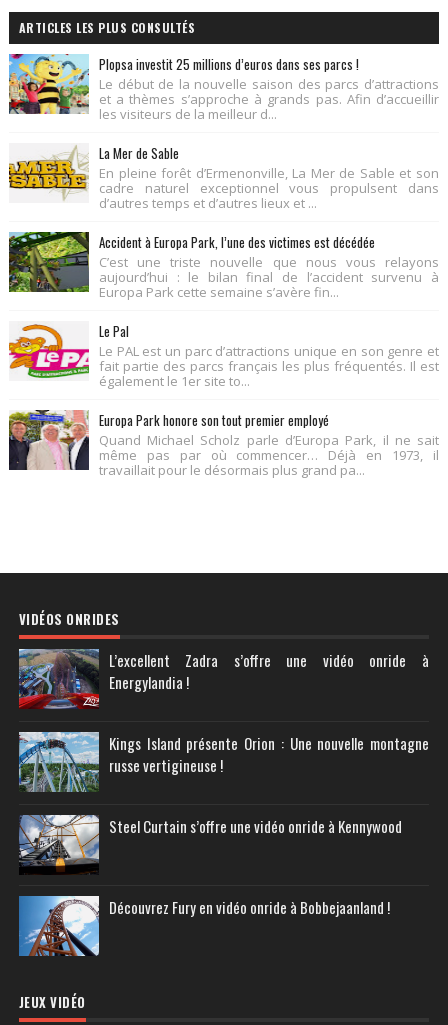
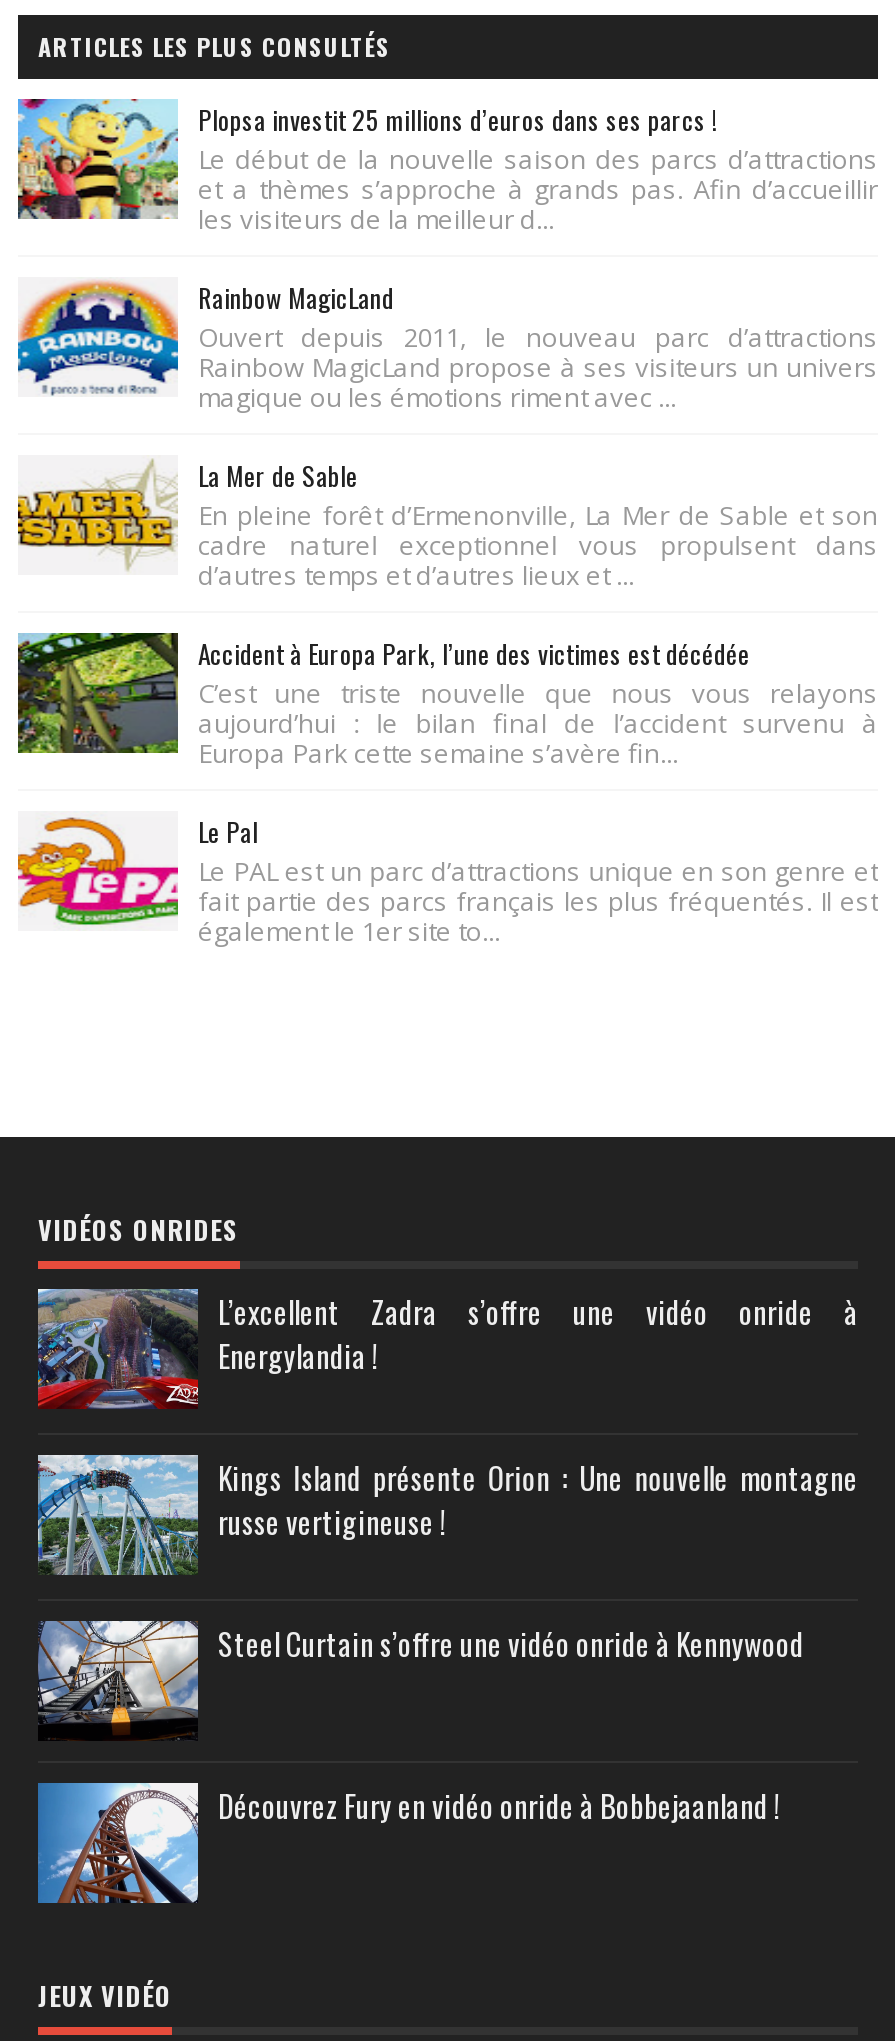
none -> [16,278,878,416] [image] | Rainbow MagicLand | Ouvert depuis 2011, le nouveau parc d’attractions | Rainbow MagicLand propose à ses visiteurs un univers | magique ou les émotions riment avec ...
moved [7,143,439,390] -> [14,456,878,950]: [image] | La Mer de Sable | En pleine forêt d’Ermenonville, La Mer de Sable et son | ... | fait partie des parcs français les plus fréquentés. Il est | également le 1er site to...
[8,409,439,479] [image] | Europa Park honore son tout premier employé | Quand Michael Scholz parle d’Europa Park, il ne sait | même pas par où commencer… Déjà en 1973, il | travaillait pour le désormais plus grand pa... -> none

